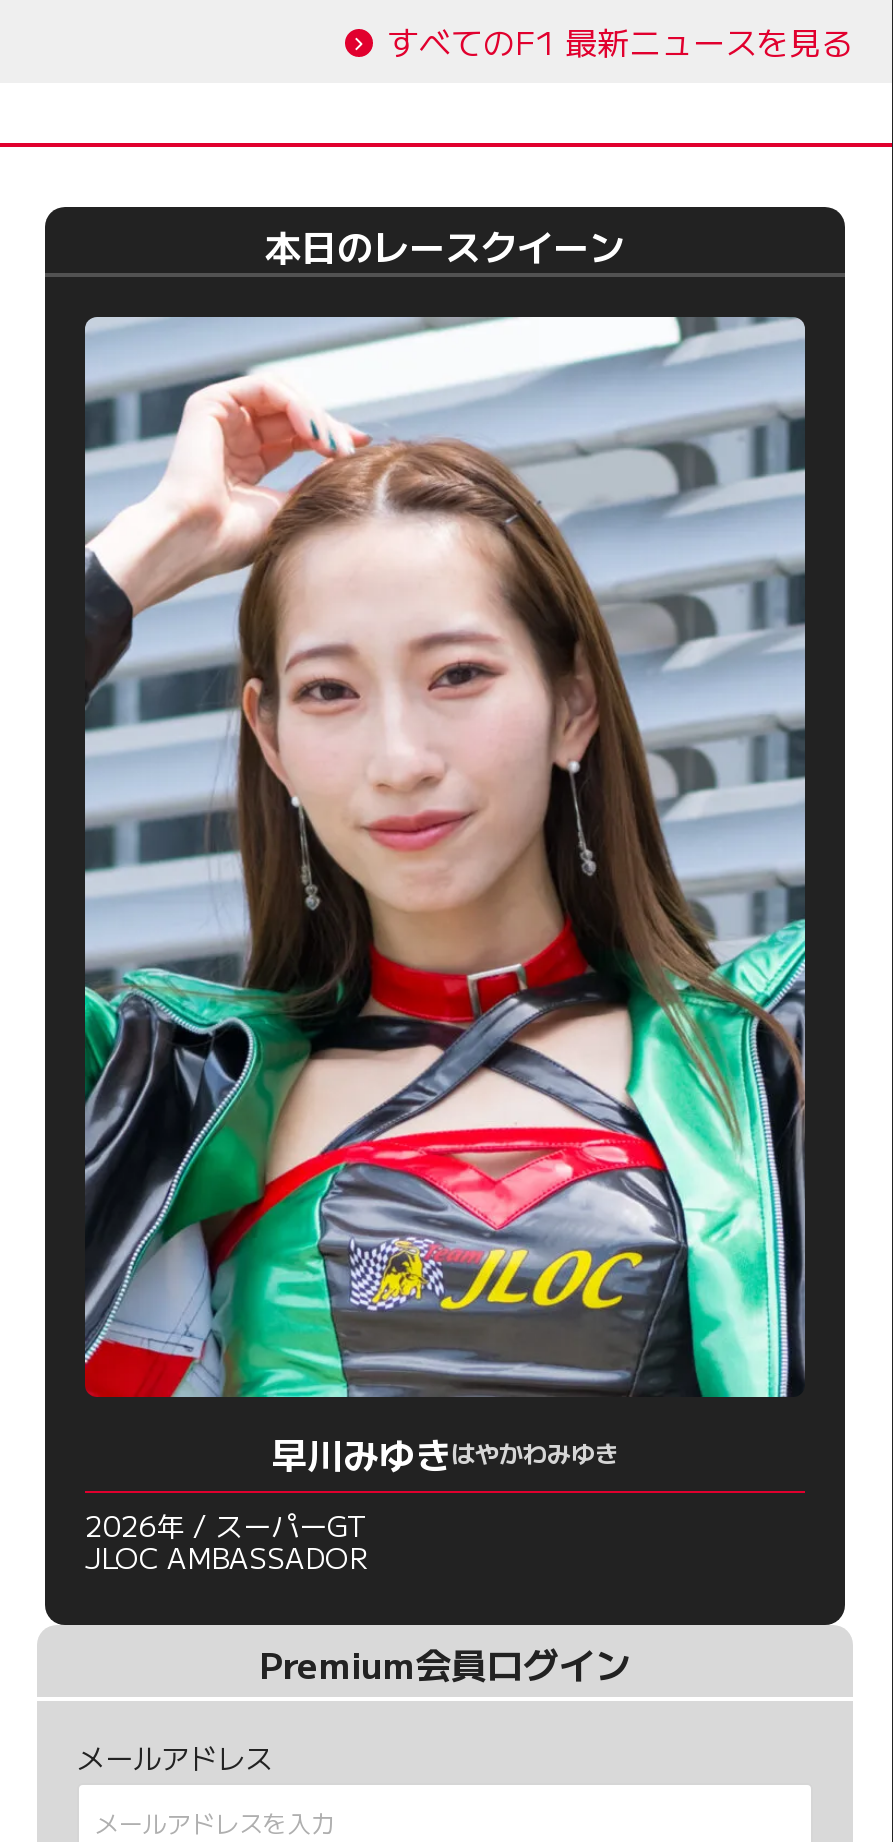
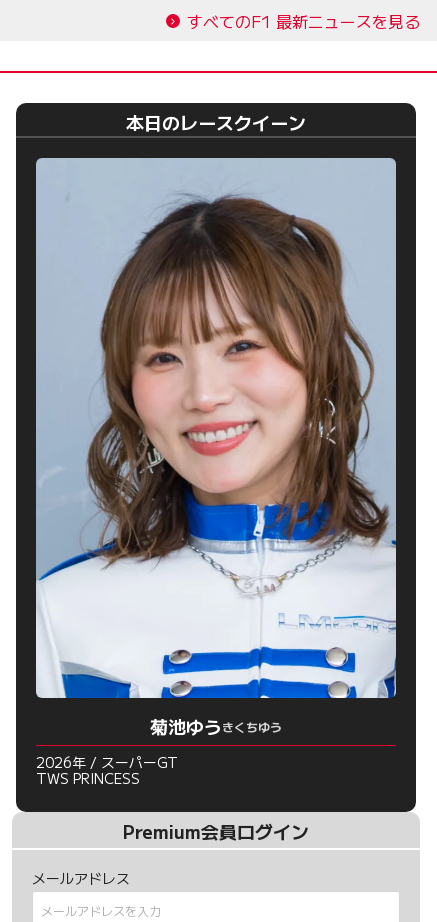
[83,315,807,1478] [image] | 早川みゆきはやかわみゆき -> [35,157,397,739] [image] | 菊池ゆうきくちゆう
[85,1536,367,1576] JLOC AMBASSADOR -> [36,768,140,788] TWS PRINCESS

